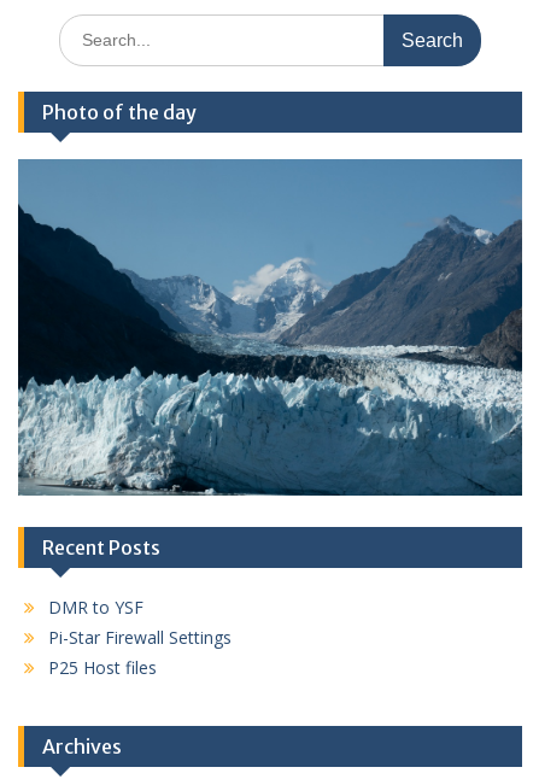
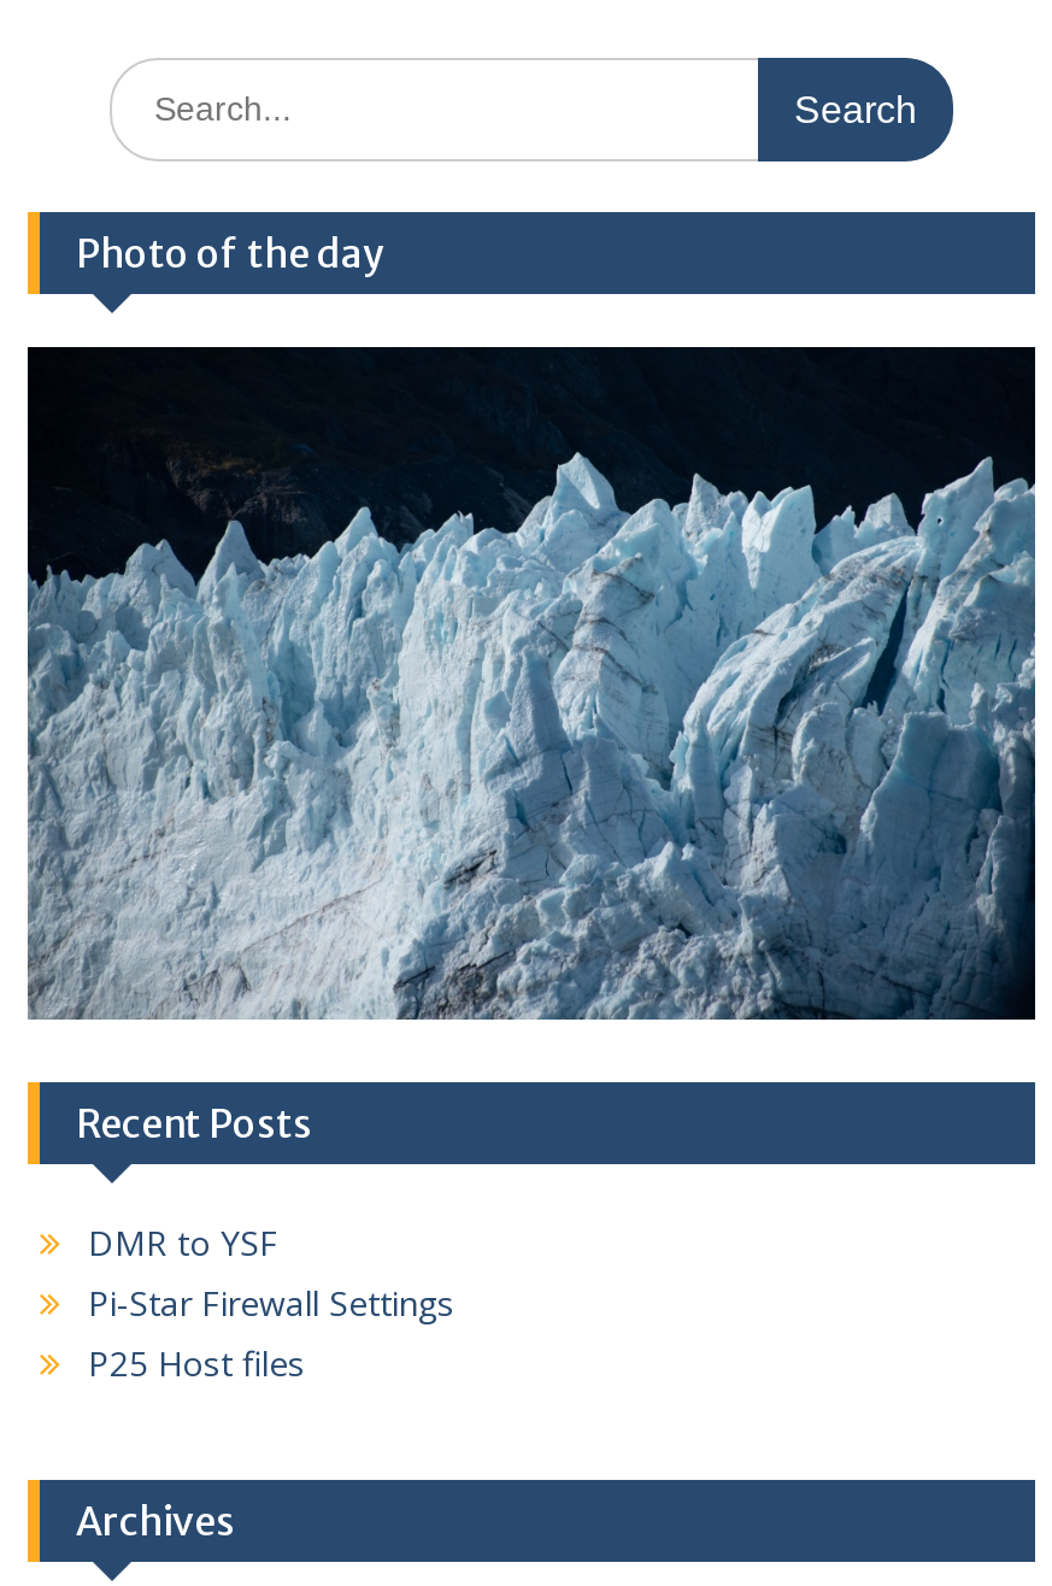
[17,158,523,496] [image] -> [25,345,1038,1020] [image]

